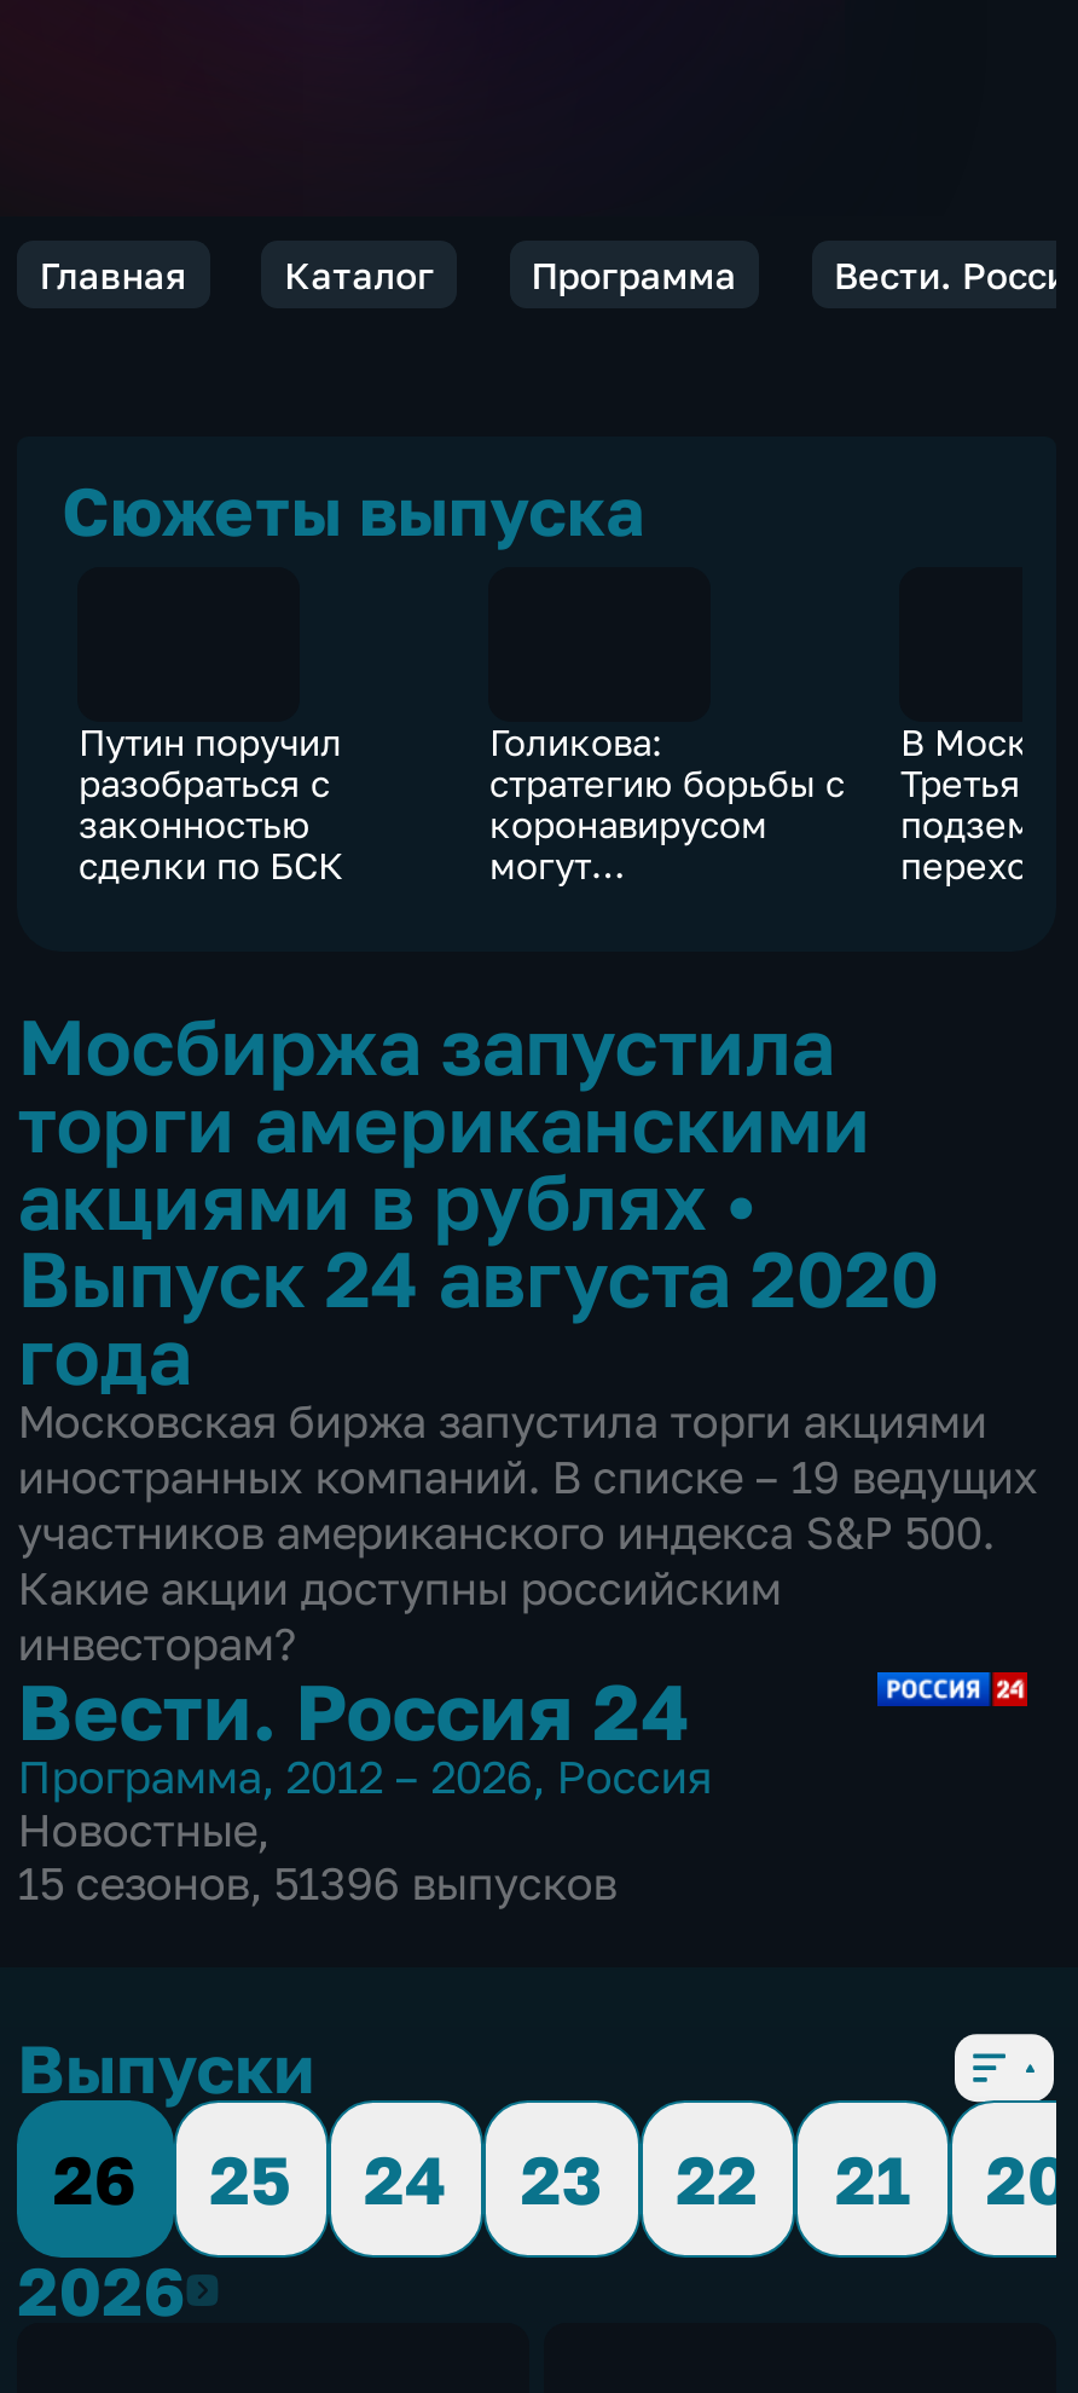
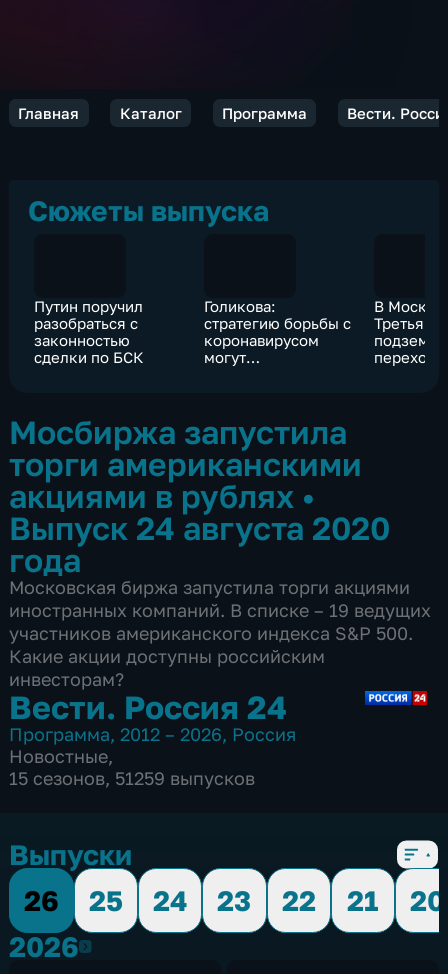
[17,1856,617,1910] 15 сезонов, 51396 выпусков -> [9,767,255,789] 15 сезонов, 51259 выпусков

